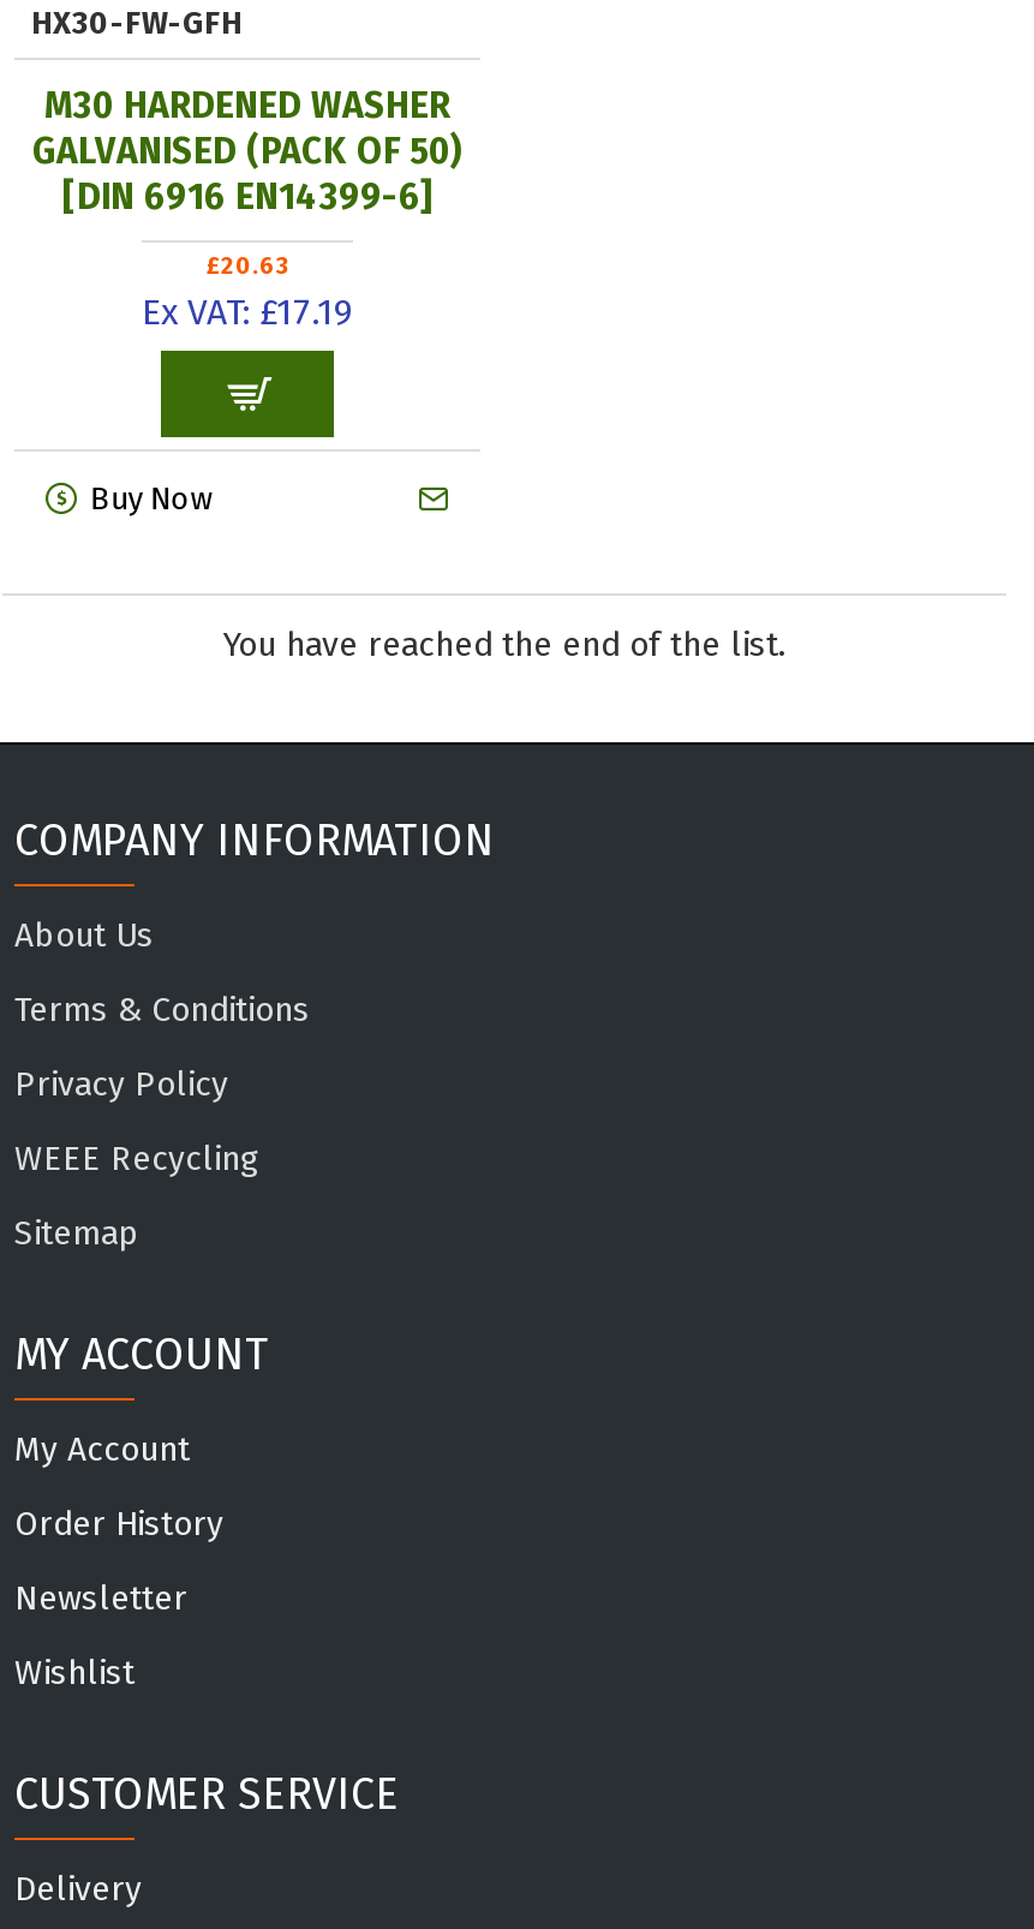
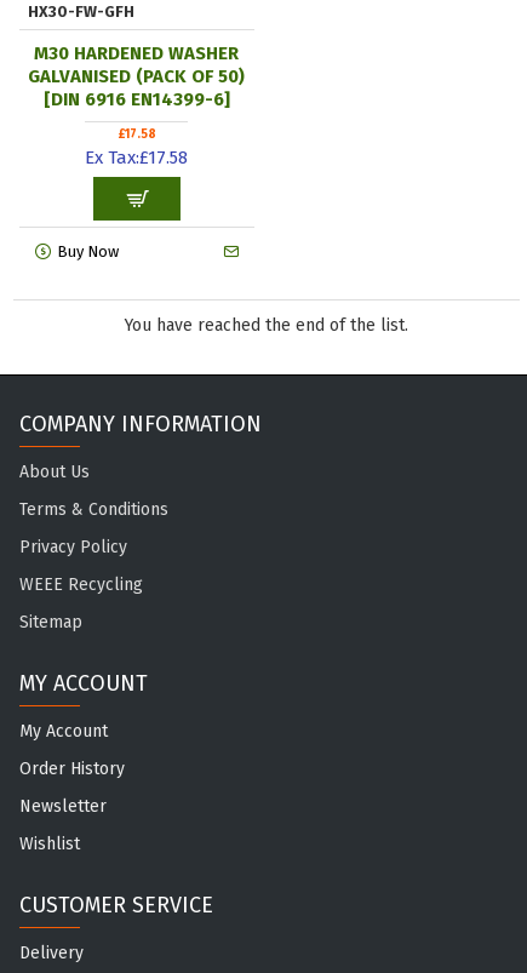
[142,252,353,334] £20.63 | Ex VAT: £17.19 -> [85,127,188,168] £17.58 | Ex Tax:£17.58

